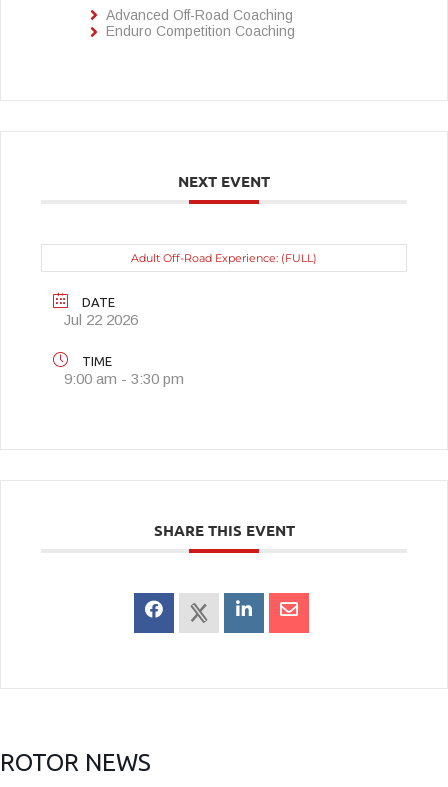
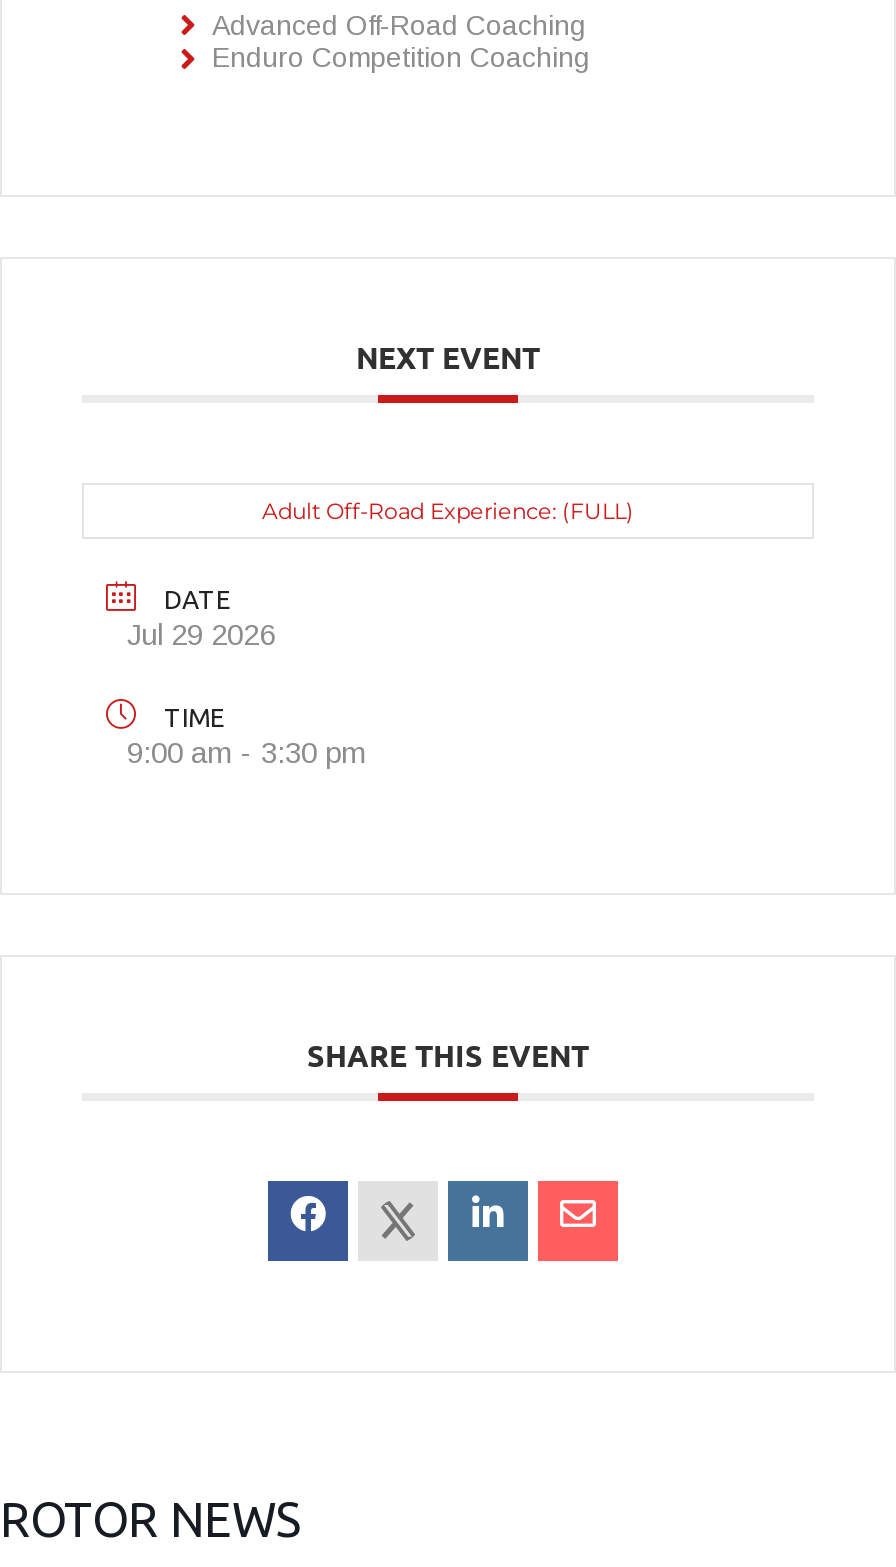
[63,311,137,328] Jul 22 2026 -> [127,617,275,651] Jul 29 2026

